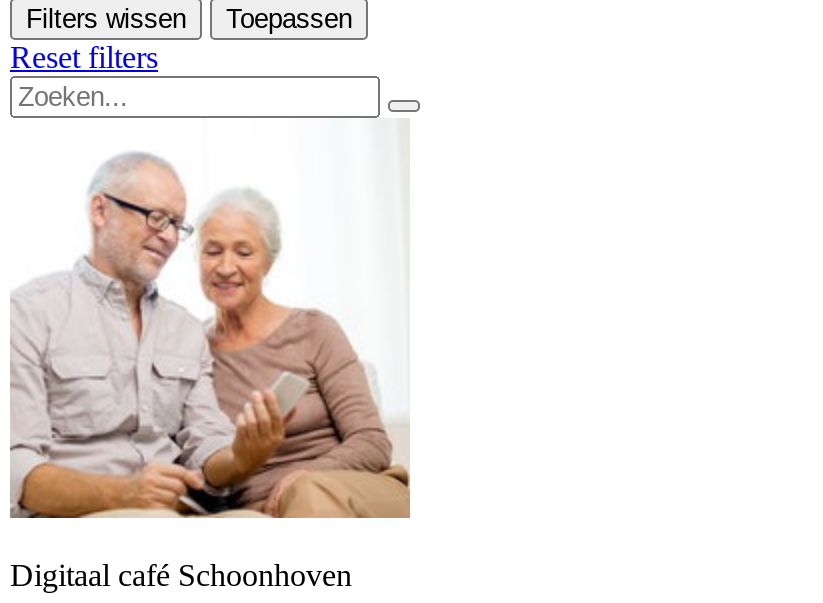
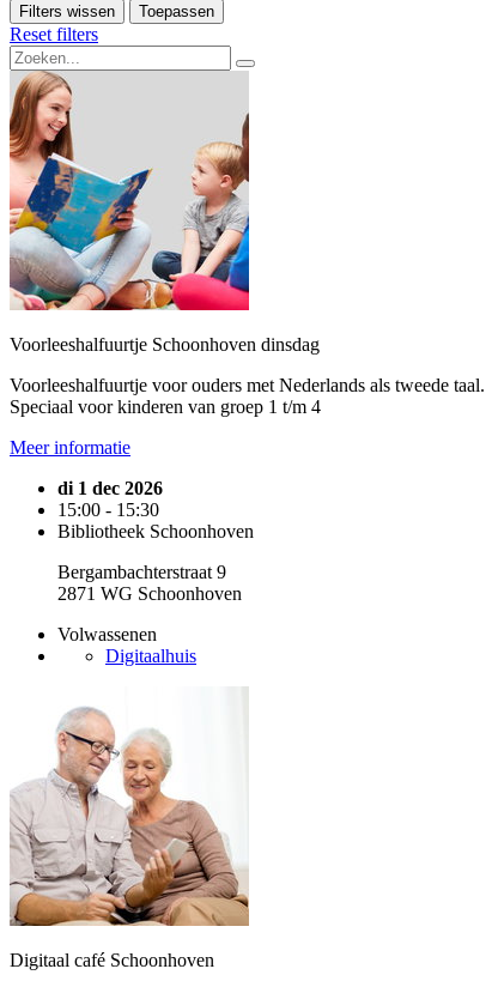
none -> [8,69,485,666] [image] | Voorleeshalfuurtje Schoonhoven dinsdag | Voorleeshalfuurtje voor ouders met Nederlands als tweede taal. | Speciaal voor kinderen van groep 1 t/m 4 | Meer informatie | di 1 dec 2026 | 15:00 - 15:30 | Bibliotheek Schoonhoven | Bergambachterstraat 9 | 2871 WG Schoonhoven | Volwassenen | Digitaalhuis

